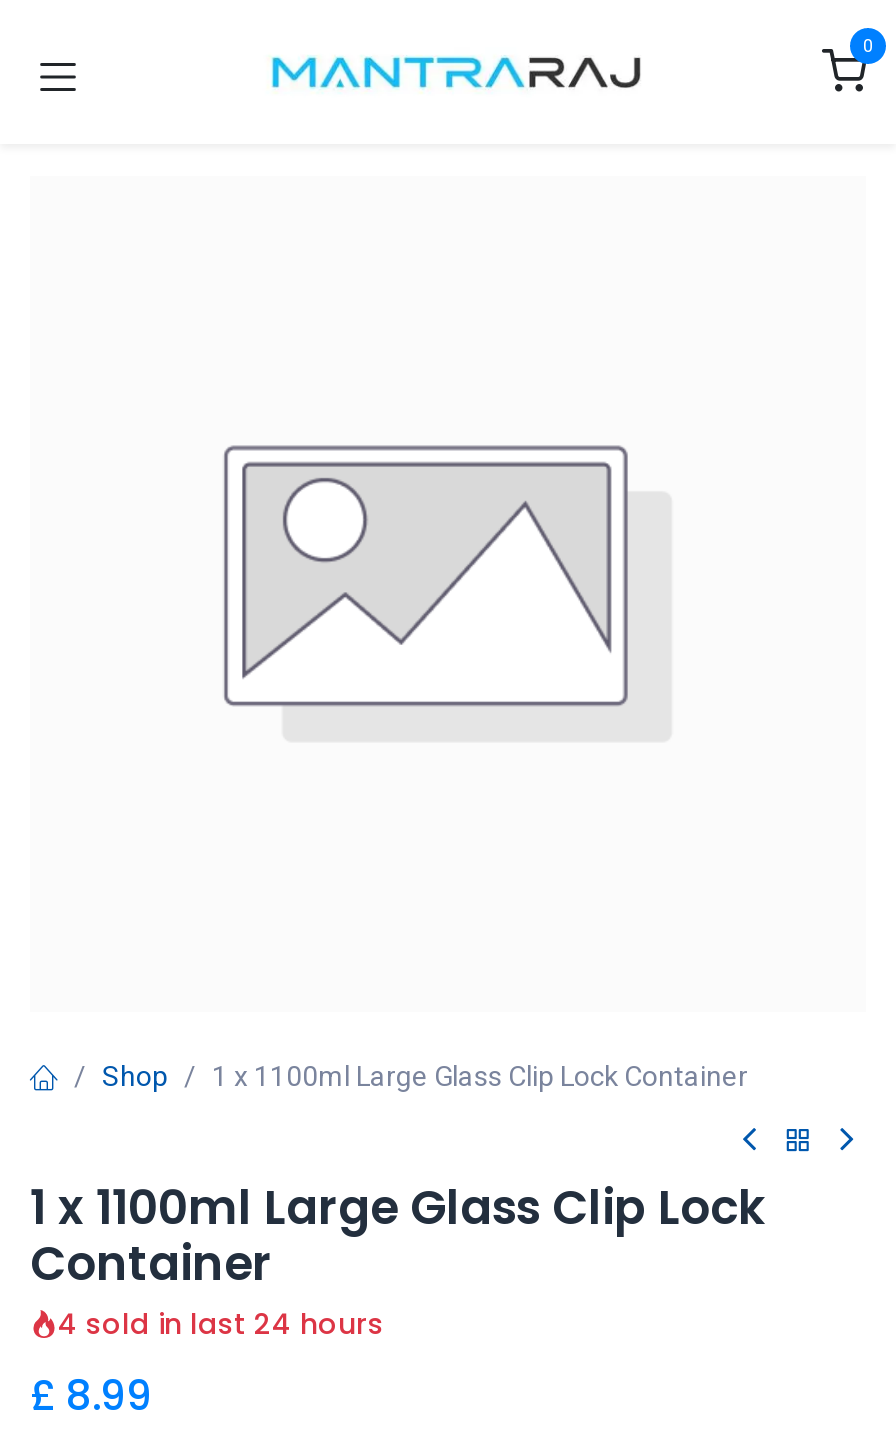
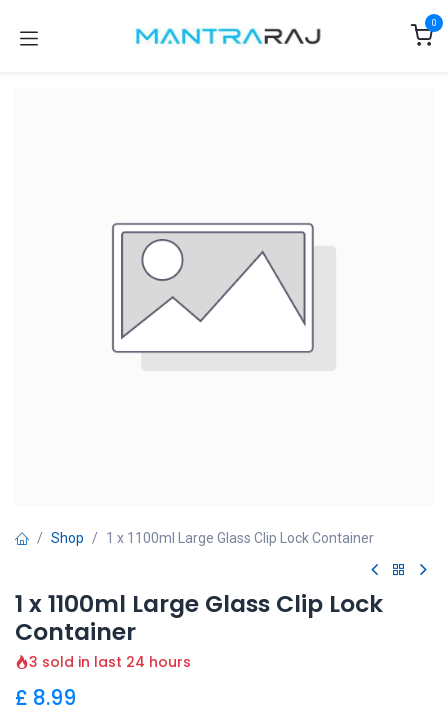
[58,1304,384,1344] 4 sold in last 24 hours -> [29,652,191,672] 3 sold in last 24 hours

